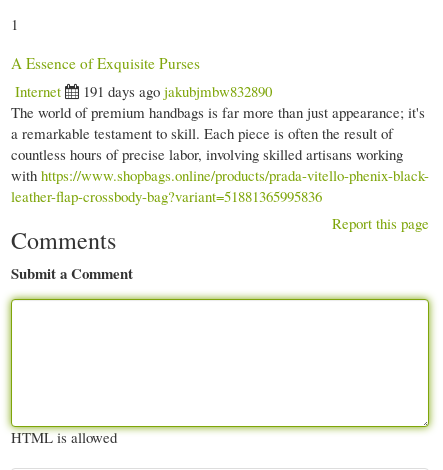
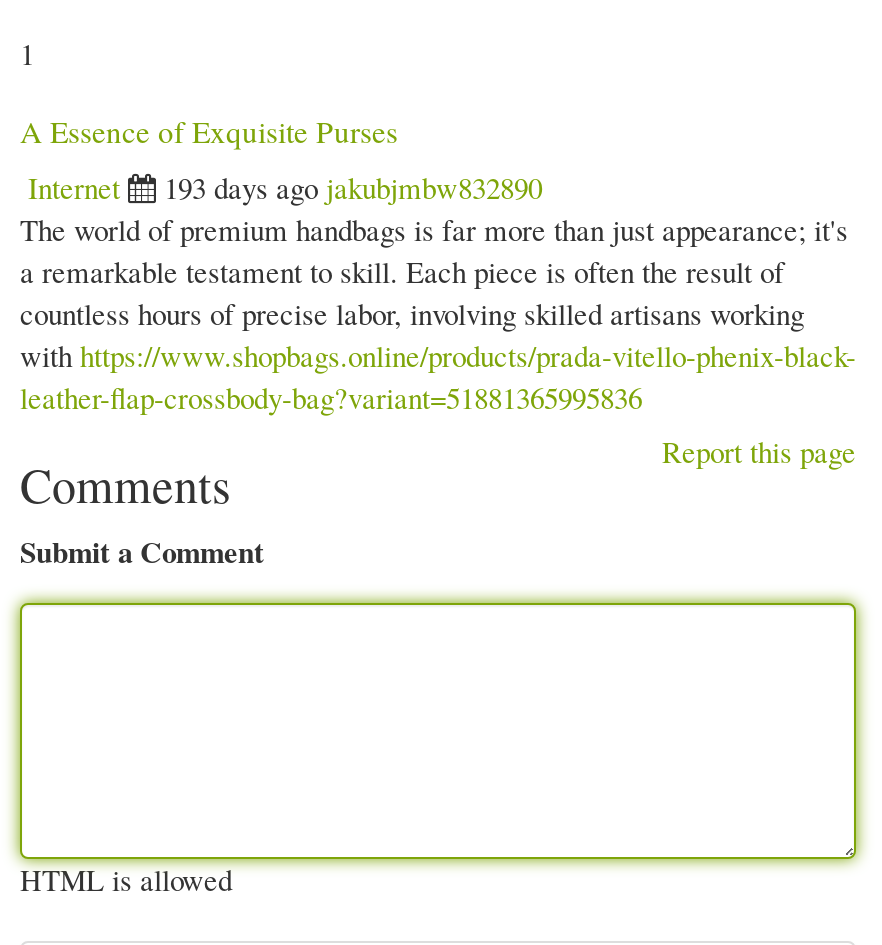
[83,81,272,101] 191 days ago jakubjmbw832890 -> [164,167,542,207] 193 days ago jakubjmbw832890

